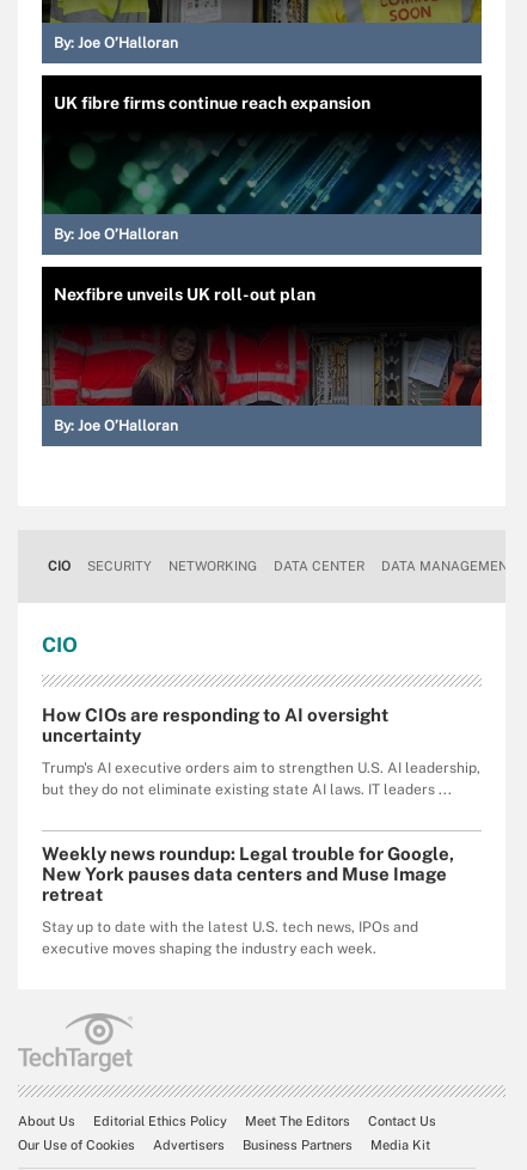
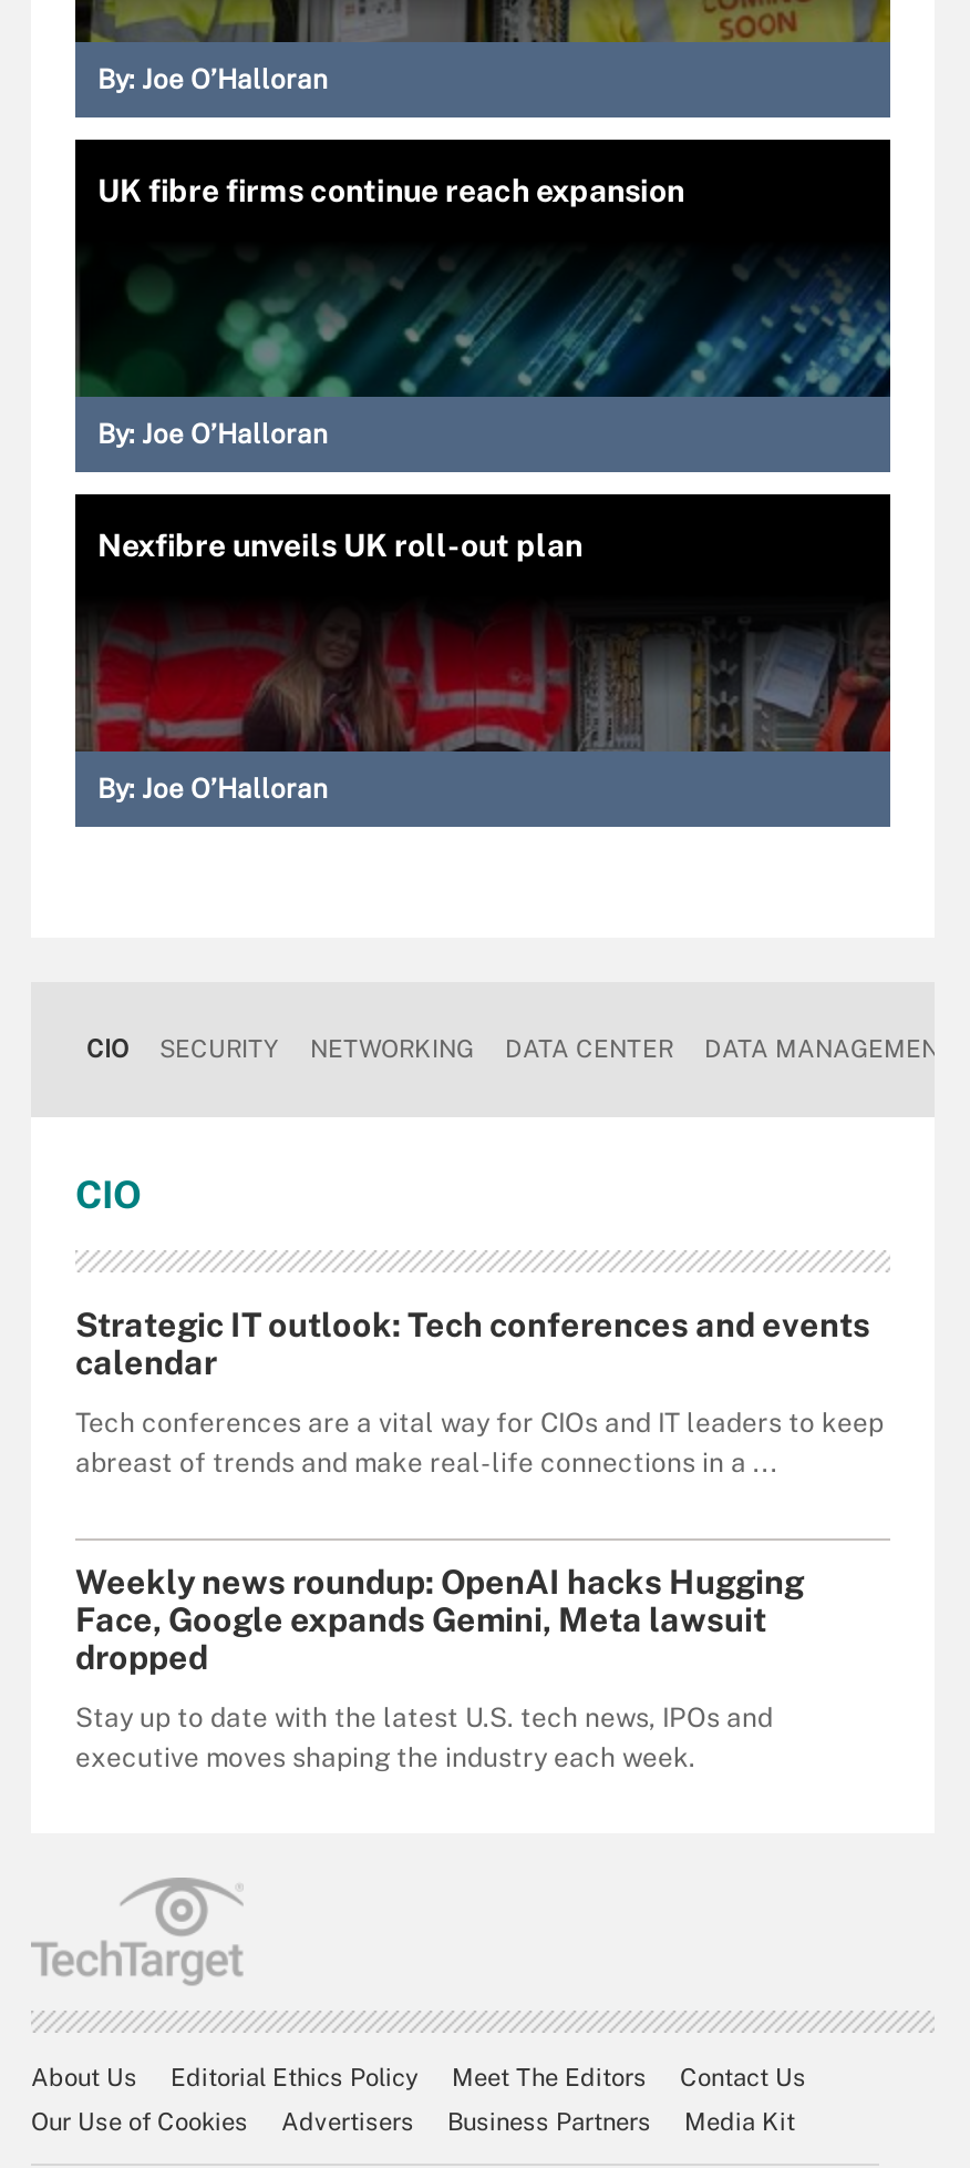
[42,705,388,745] How CIOs are responding to AI oversight | uncertainty -> [75,1306,870,1381] Strategic IT outlook: Tech conferences and events | calendar
[42,760,480,798] Trump's AI executive orders aim to strengthen U.S. AI leadership, | but they do not eliminate existing state AI laws. IT leaders ... -> [75,1408,884,1479] Tech conferences are a vital way for CIOs and IT leaders to keep | abreast of trends and make real-life connections in a ...
[42,843,454,904] Weekly news roundup: Legal trouble for Google, | New York pauses data centers and Muse Image | retreat -> [75,1563,804,1676] Weekly news roundup: OpenAI hacks Hugging | Face, Google expands Gemini, Meta lawsuit | dropped

